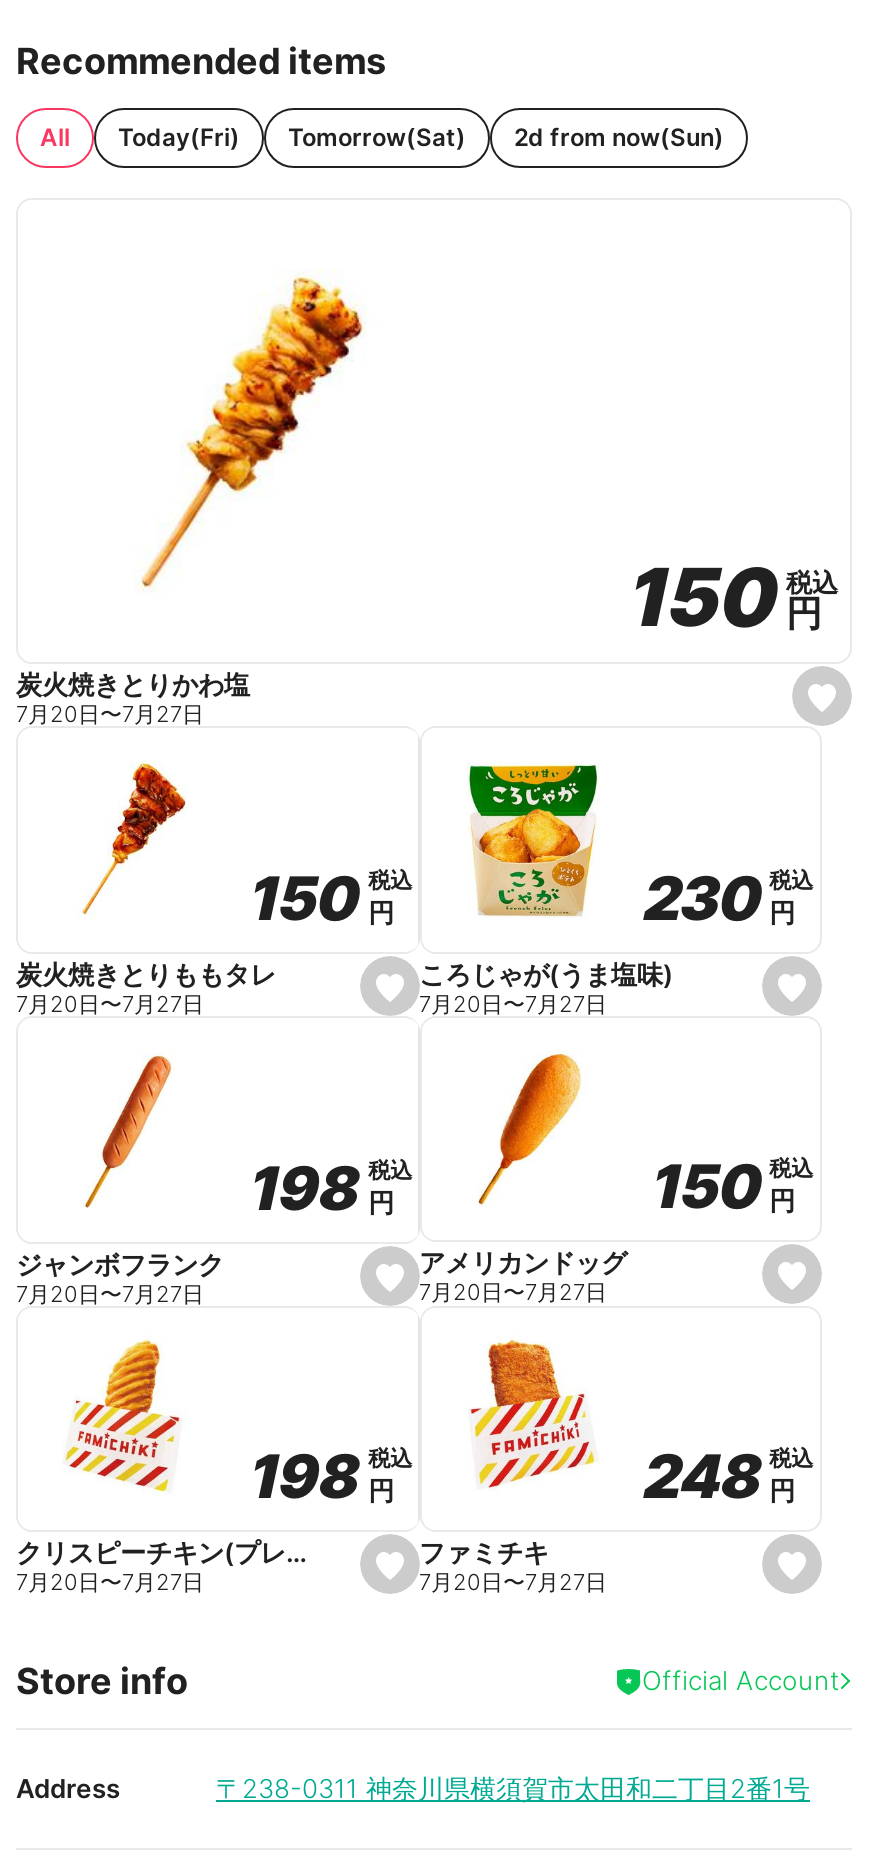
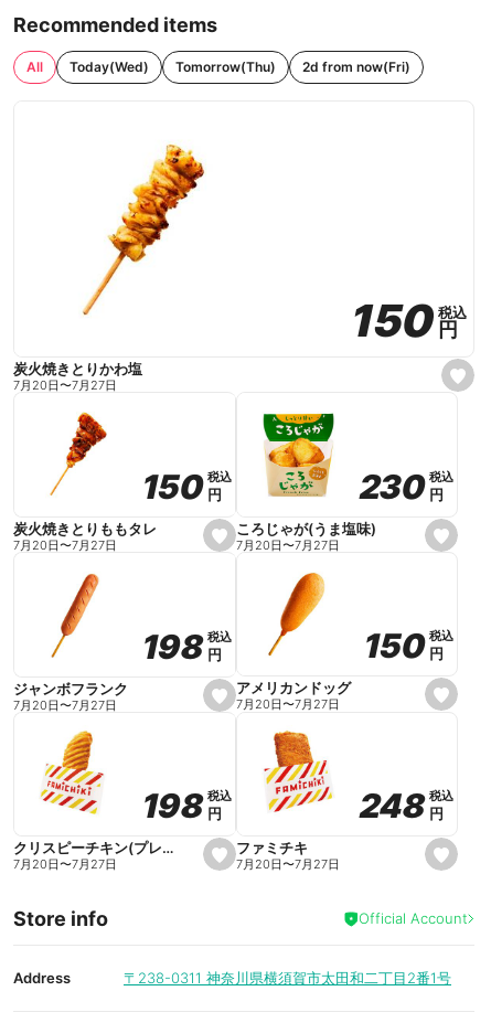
[118,121,724,151] Today(Fri) | Tomorrow(Sat) | 2d from now(Sun) -> [70,58,410,75] Today(Wed) | Tomorrow(Thu) | 2d from now(Fri)

